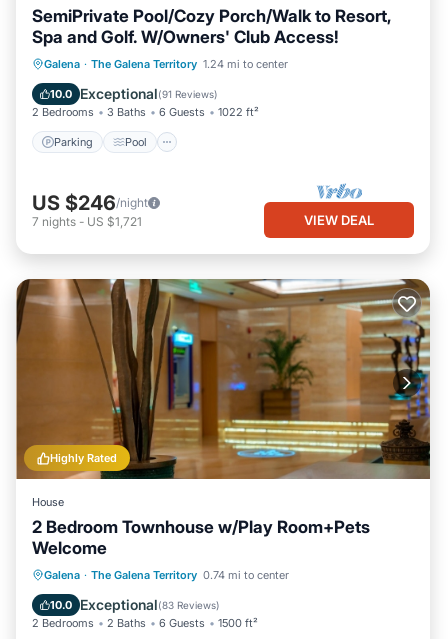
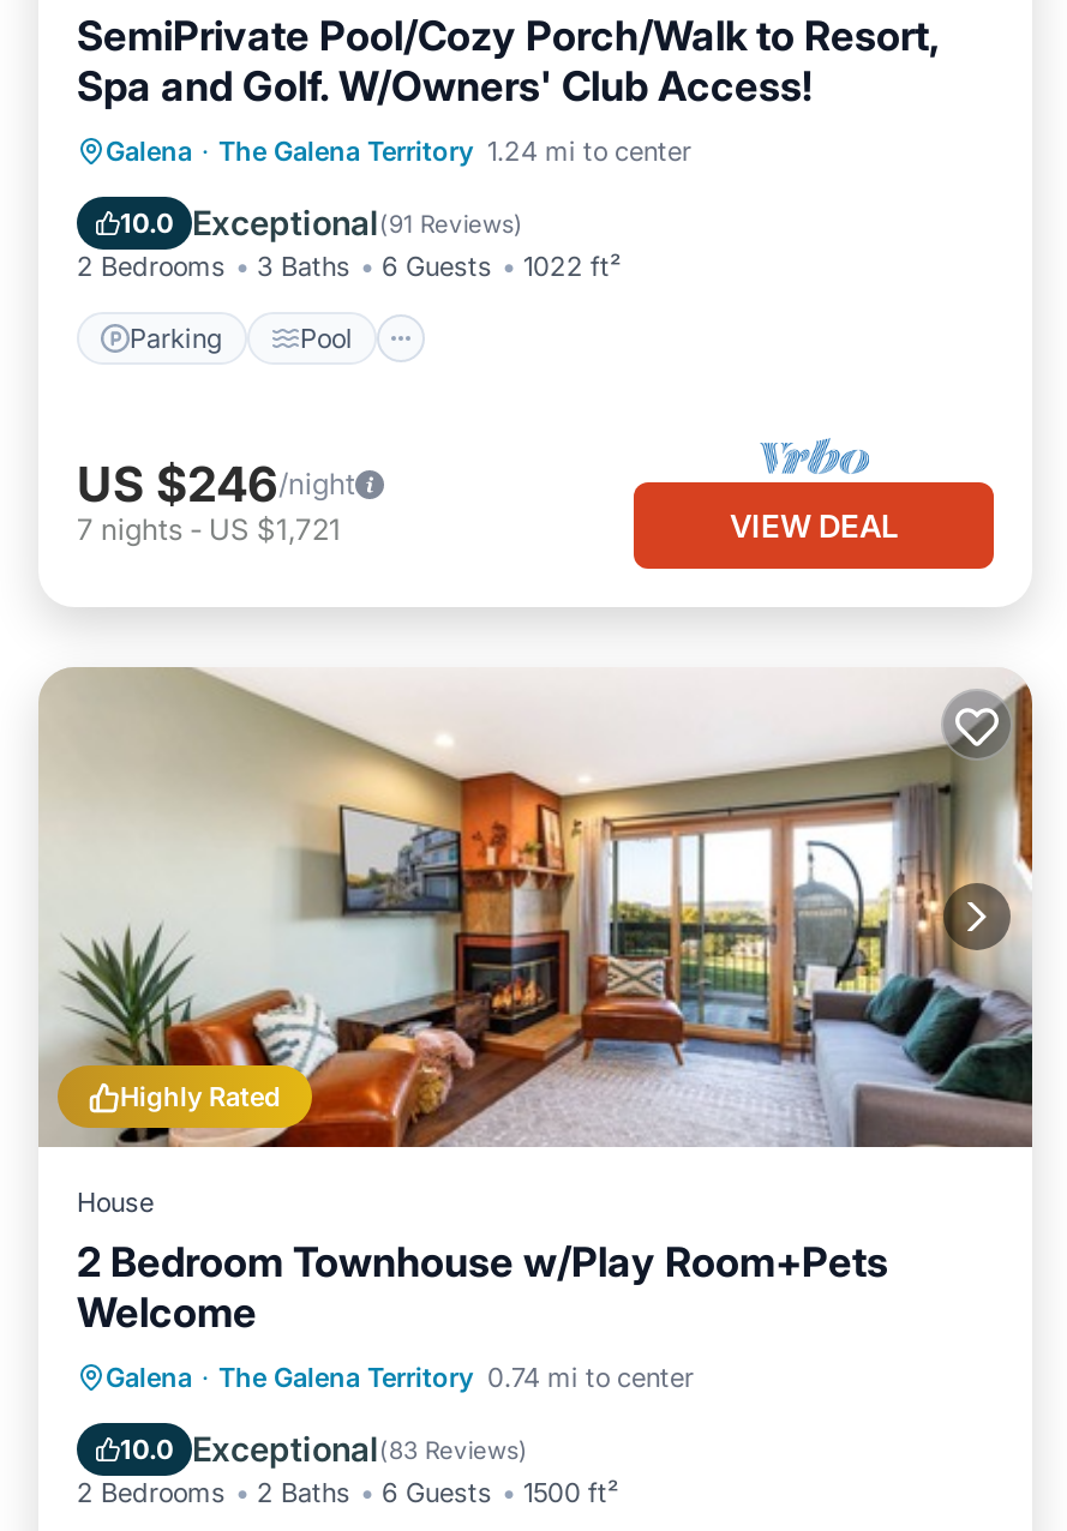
[16,278,431,480] [image] -> [41,667,1035,1149] [image]

